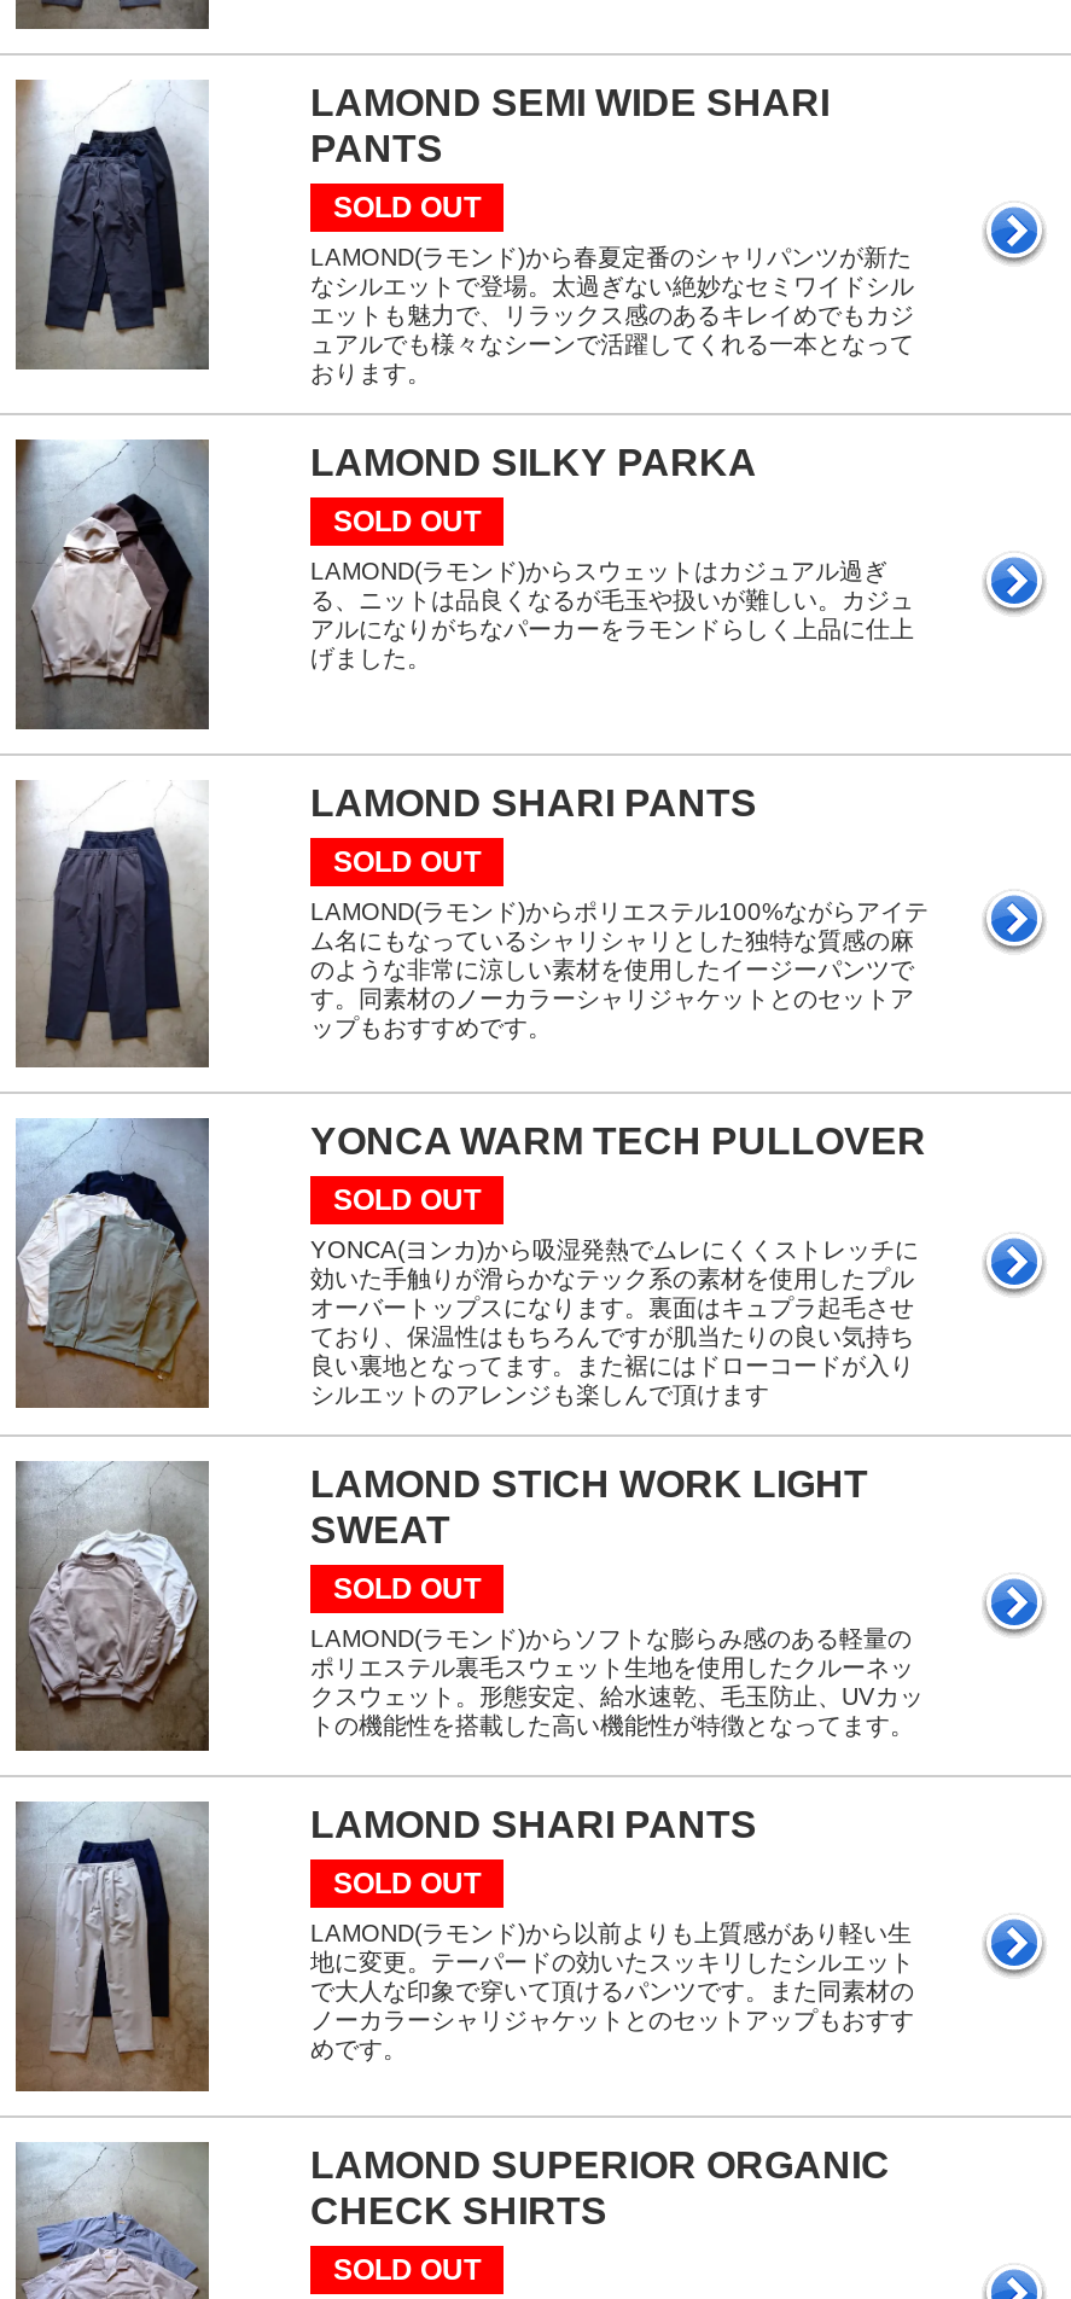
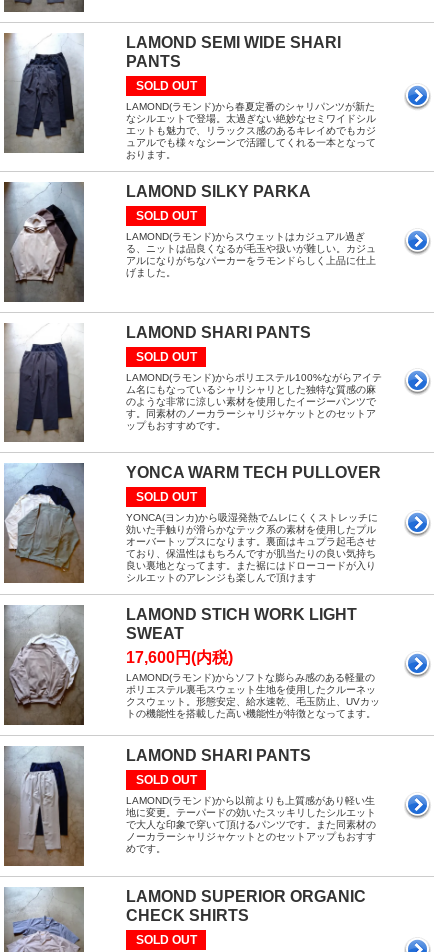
[333,1573,481,1607] SOLD OUT -> [126,649,233,666] 17,600円(内税)

